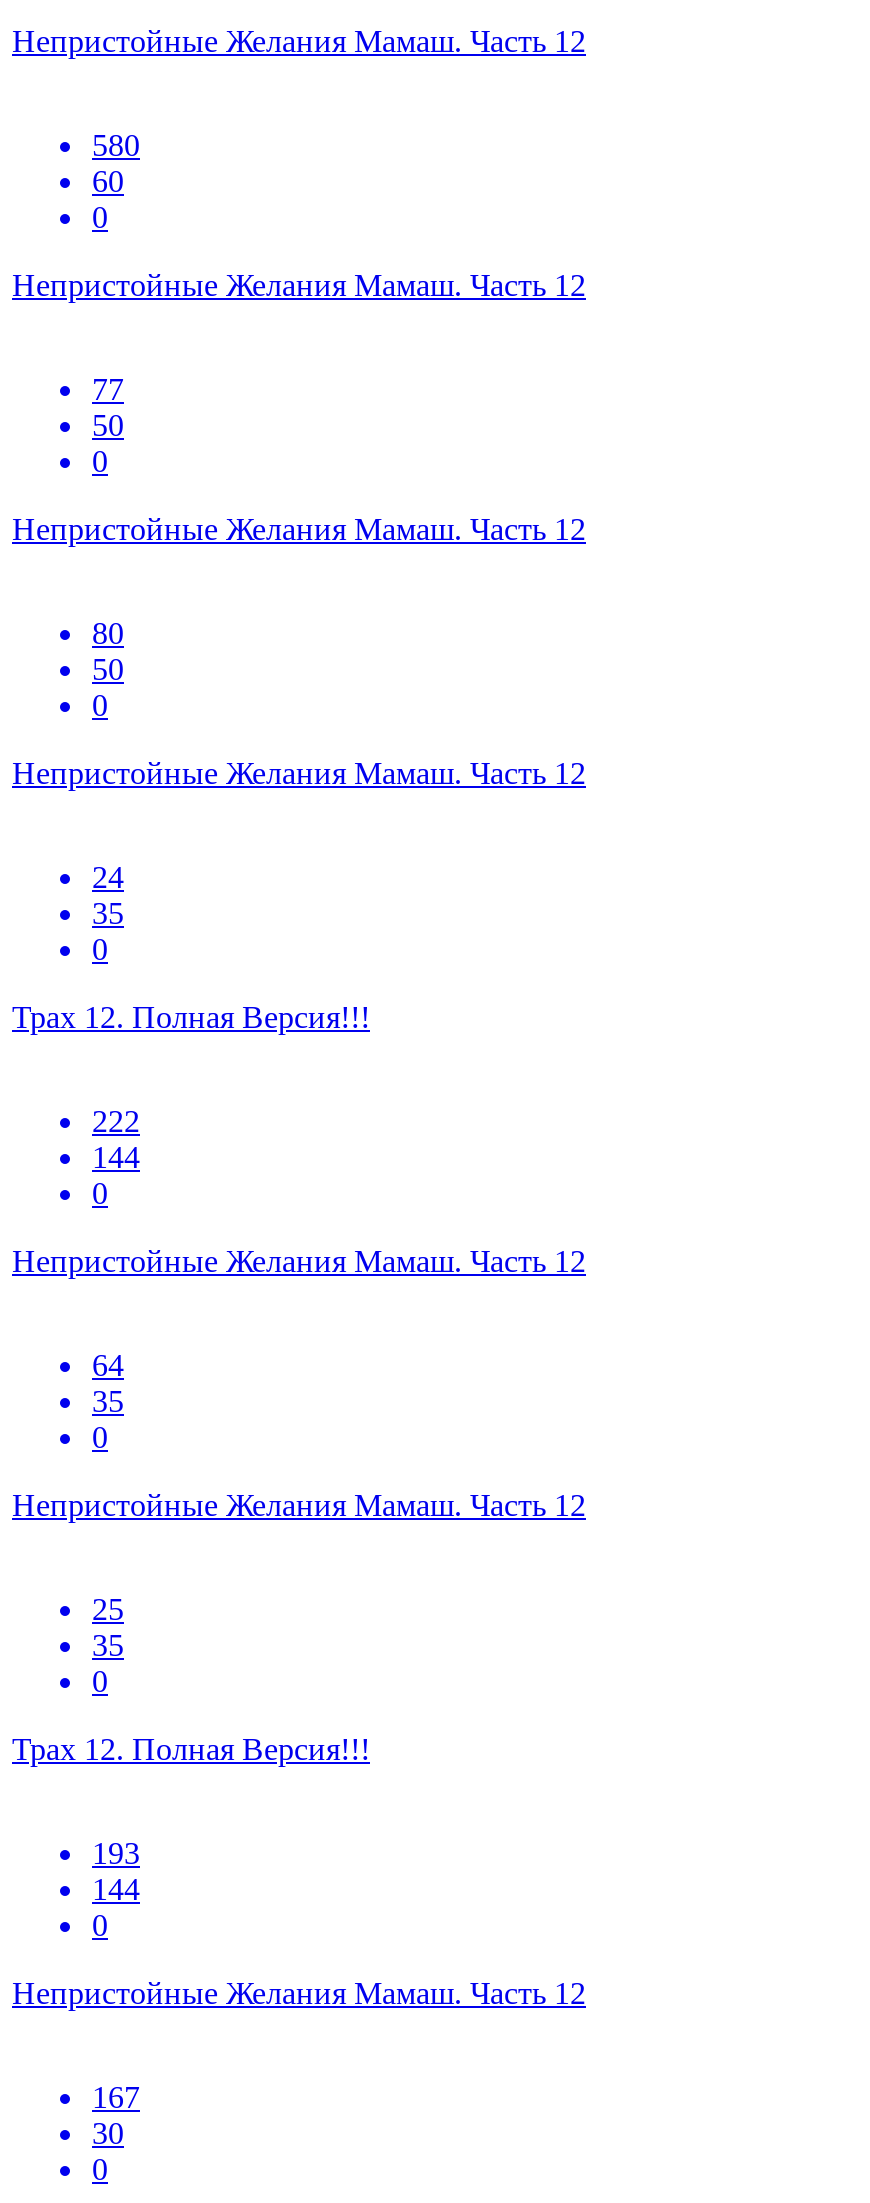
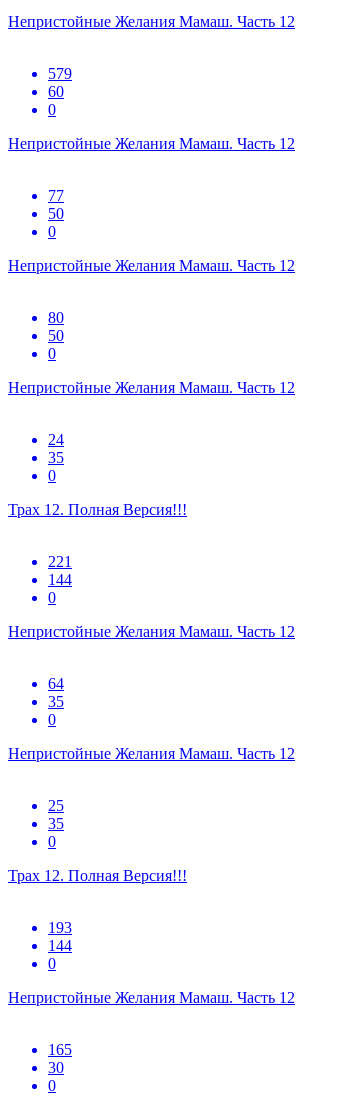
[92,128,140,162] 580 -> [48,65,72,82] 579
[92,1104,140,1138] 222 -> [48,553,72,570] 221
[92,2080,140,2114] 167 -> [48,1041,72,1058] 165

